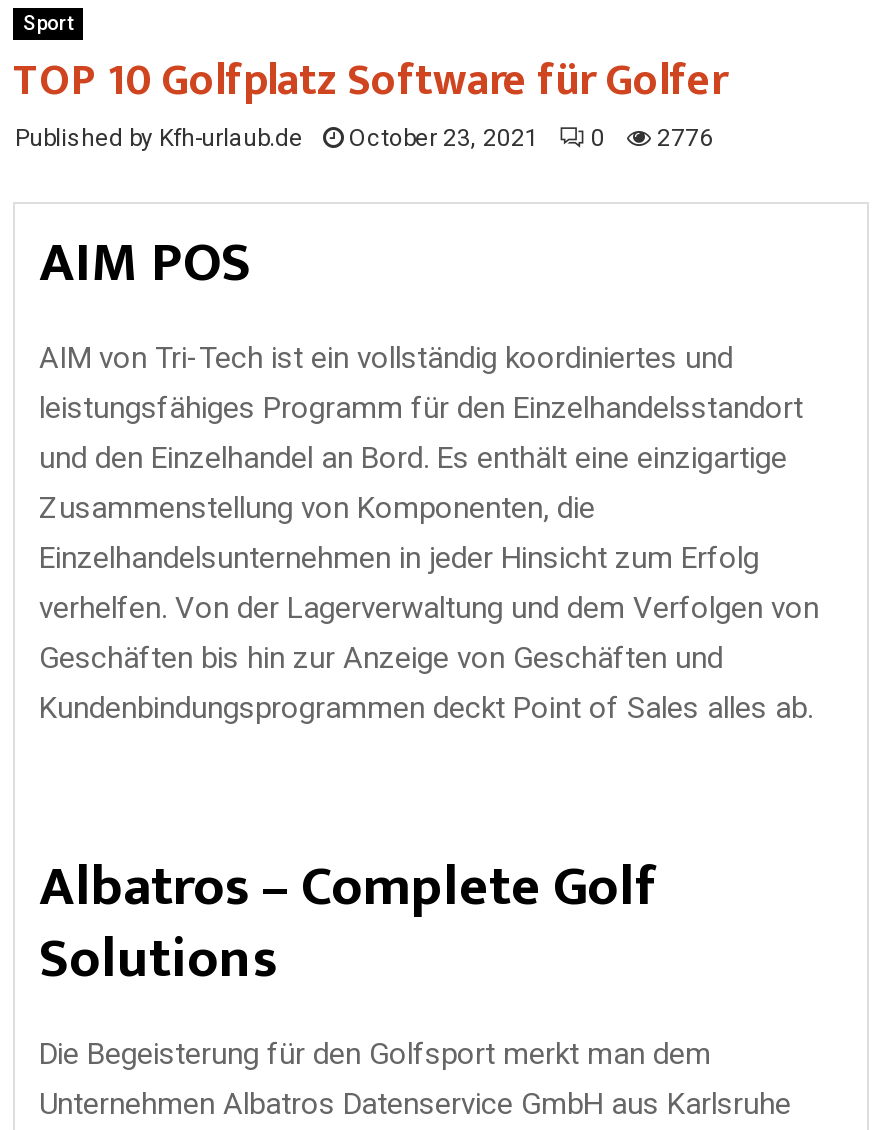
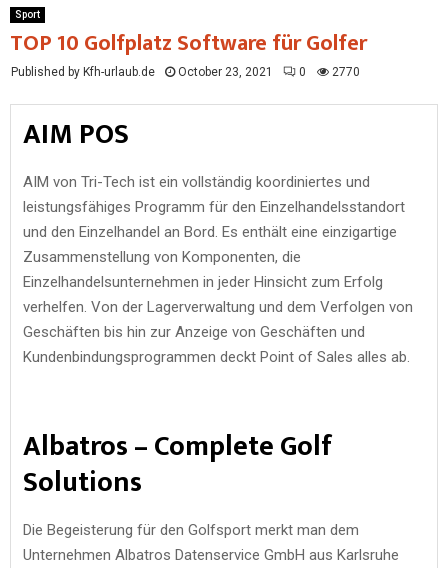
[15,124,713,152] Published by Kfh-urlaub.de October 23, 2021 0 2776 -> [11,65,360,79] Published by Kfh-urlaub.de October 23, 2021 0 2770

